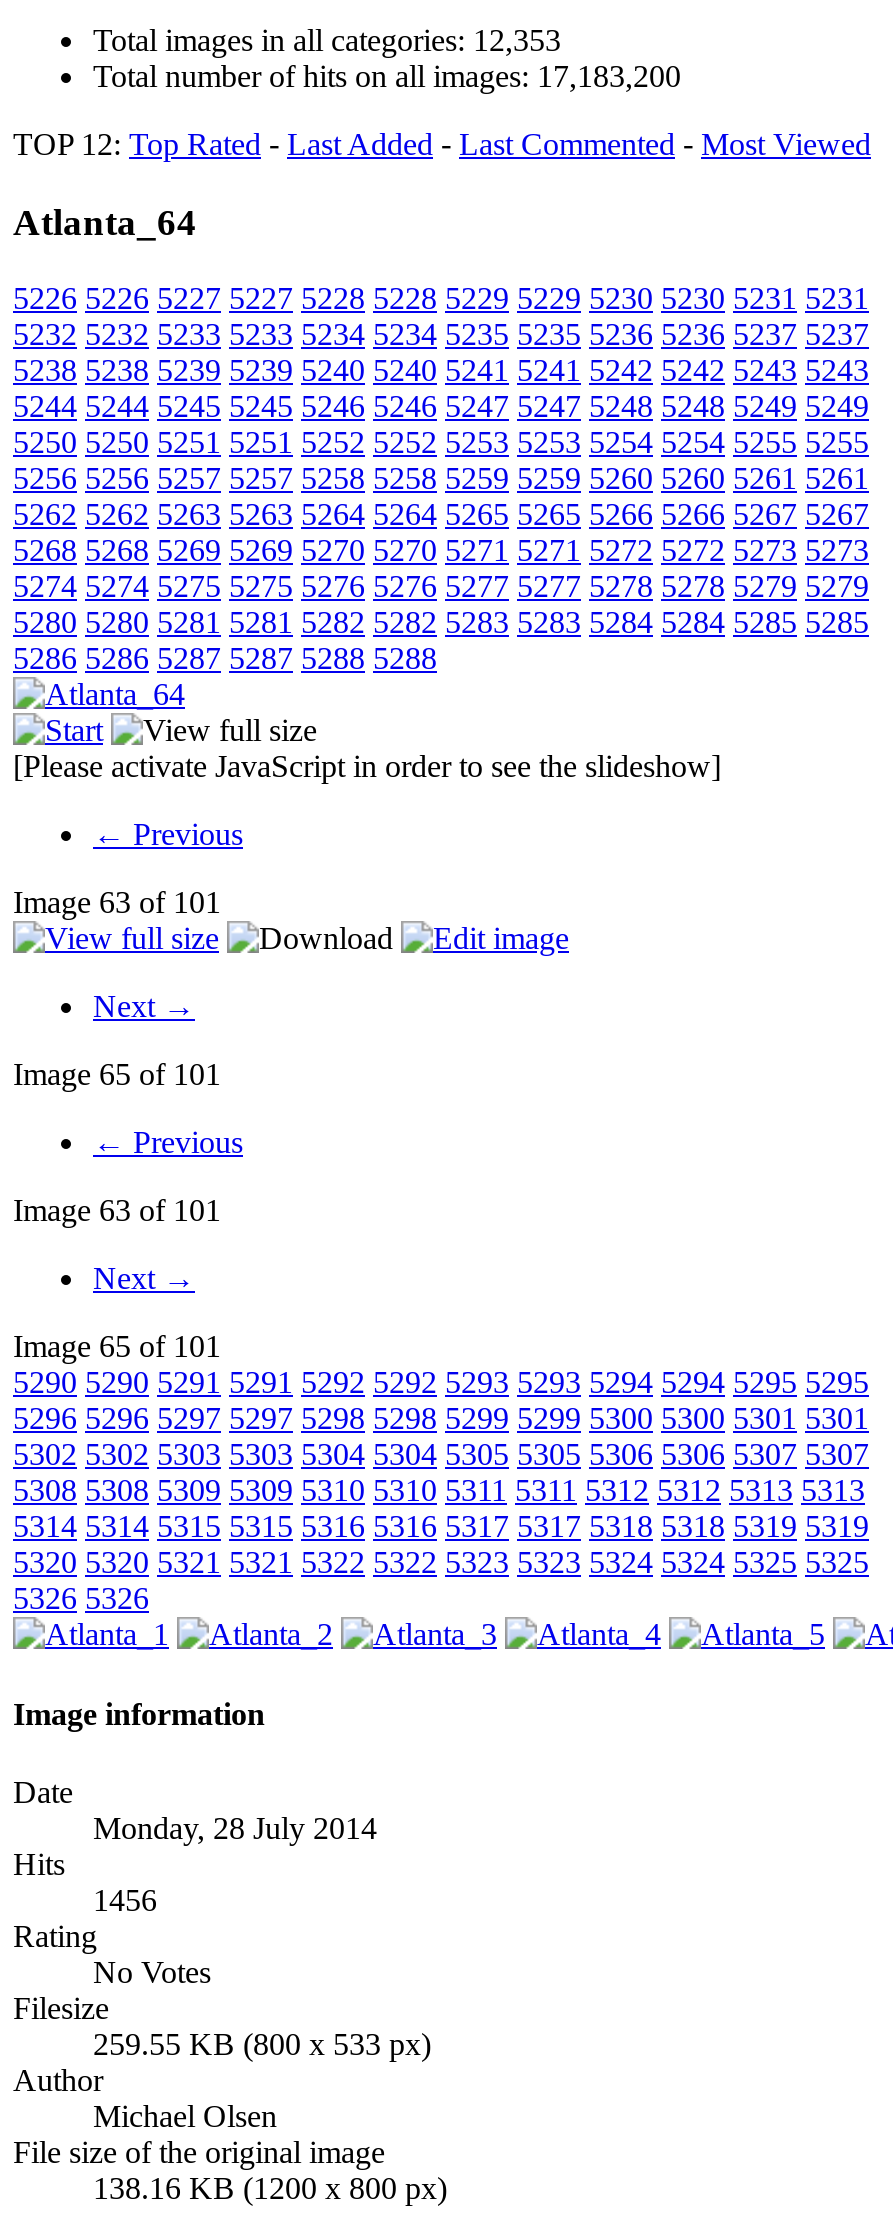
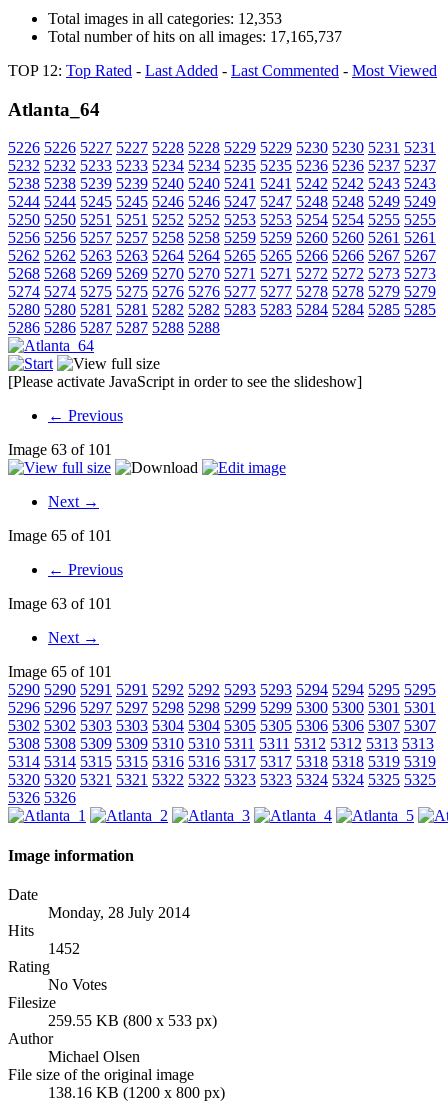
[93,59,681,93] Total number of hits on all images: 17,183,200 -> [48,28,342,45] Total number of hits on all images: 17,165,737
[93,1883,157,1917] 1456 -> [48,940,80,957] 1452

